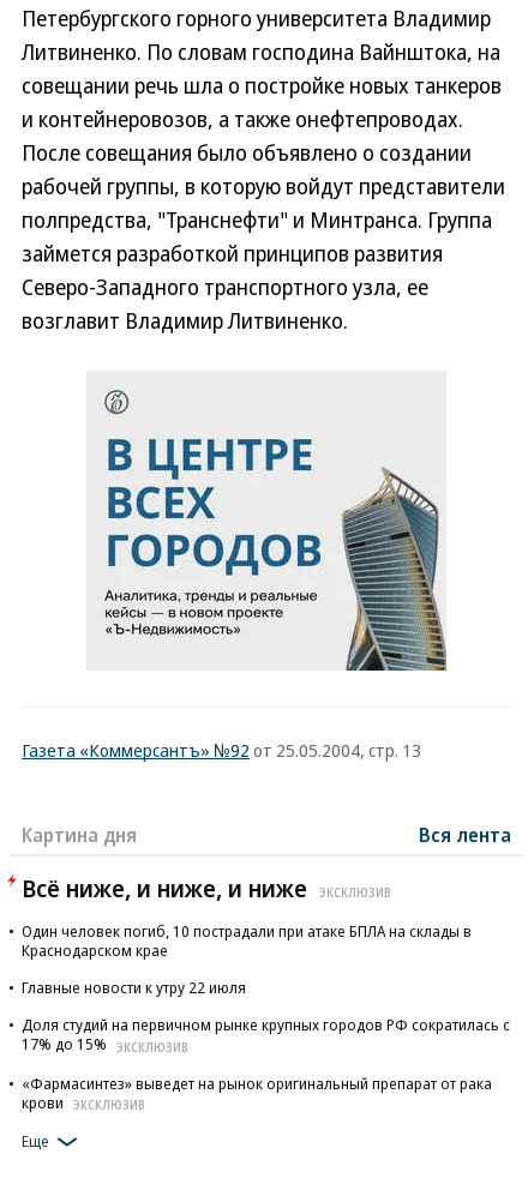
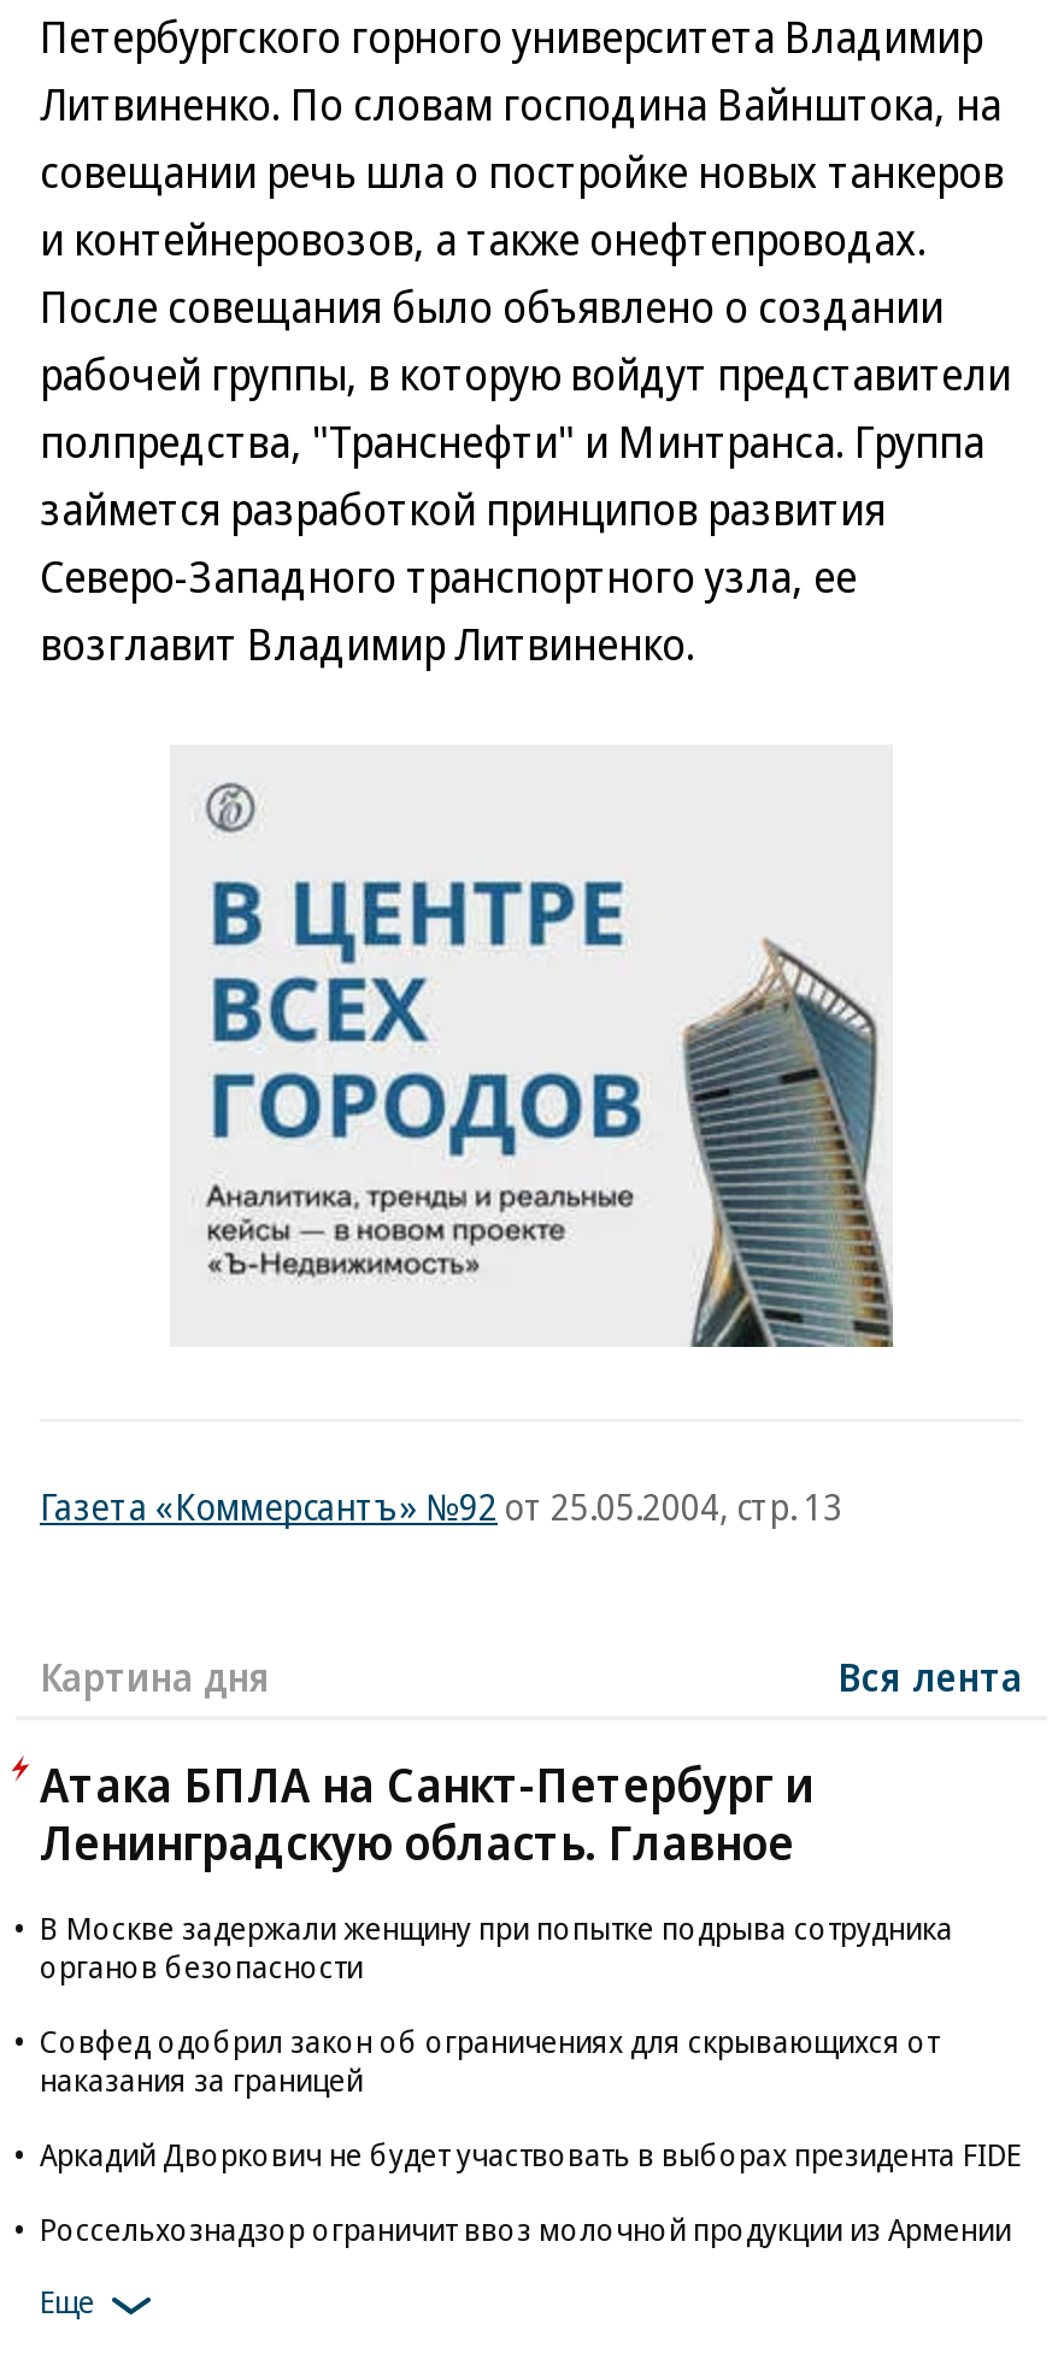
[22,872,391,904] Всё ниже, и ниже, и ниже | ЭКСКЛЮЗИВ -> [40,1752,813,1875] Атака БПЛА на Санкт-Петербург и | Ленинградскую область. Главное
[22,920,472,961] Один человек погиб, 10 пострадали при атаке БПЛА на склады в | Краснодарском крае -> [40,1906,953,1988] В Москве задержали женщину при попытке подрыва сотрудника | органов безопасности
[22,976,246,998] Главные новости к утру 22 июля -> [40,2019,939,2101] Совфед одобрил закон об ограничениях для скрывающихся от | наказания за границей
[22,1014,510,1055] Доля студий на первичном рынке крупных городов РФ сократилась с | 17% до 15% ЭКСКЛЮЗИВ -> [40,2132,1021,2176] Аркадий Дворкович не будет участвовать в выборах президента FIDE
[22,1072,492,1113] «Фармасинтез» выведет на рынок оригинальный препарат от рака | крови ЭКСКЛЮЗИВ -> [40,2207,1011,2251] Россельхознадзор ограничит ввоз молочной продукции из Армении

